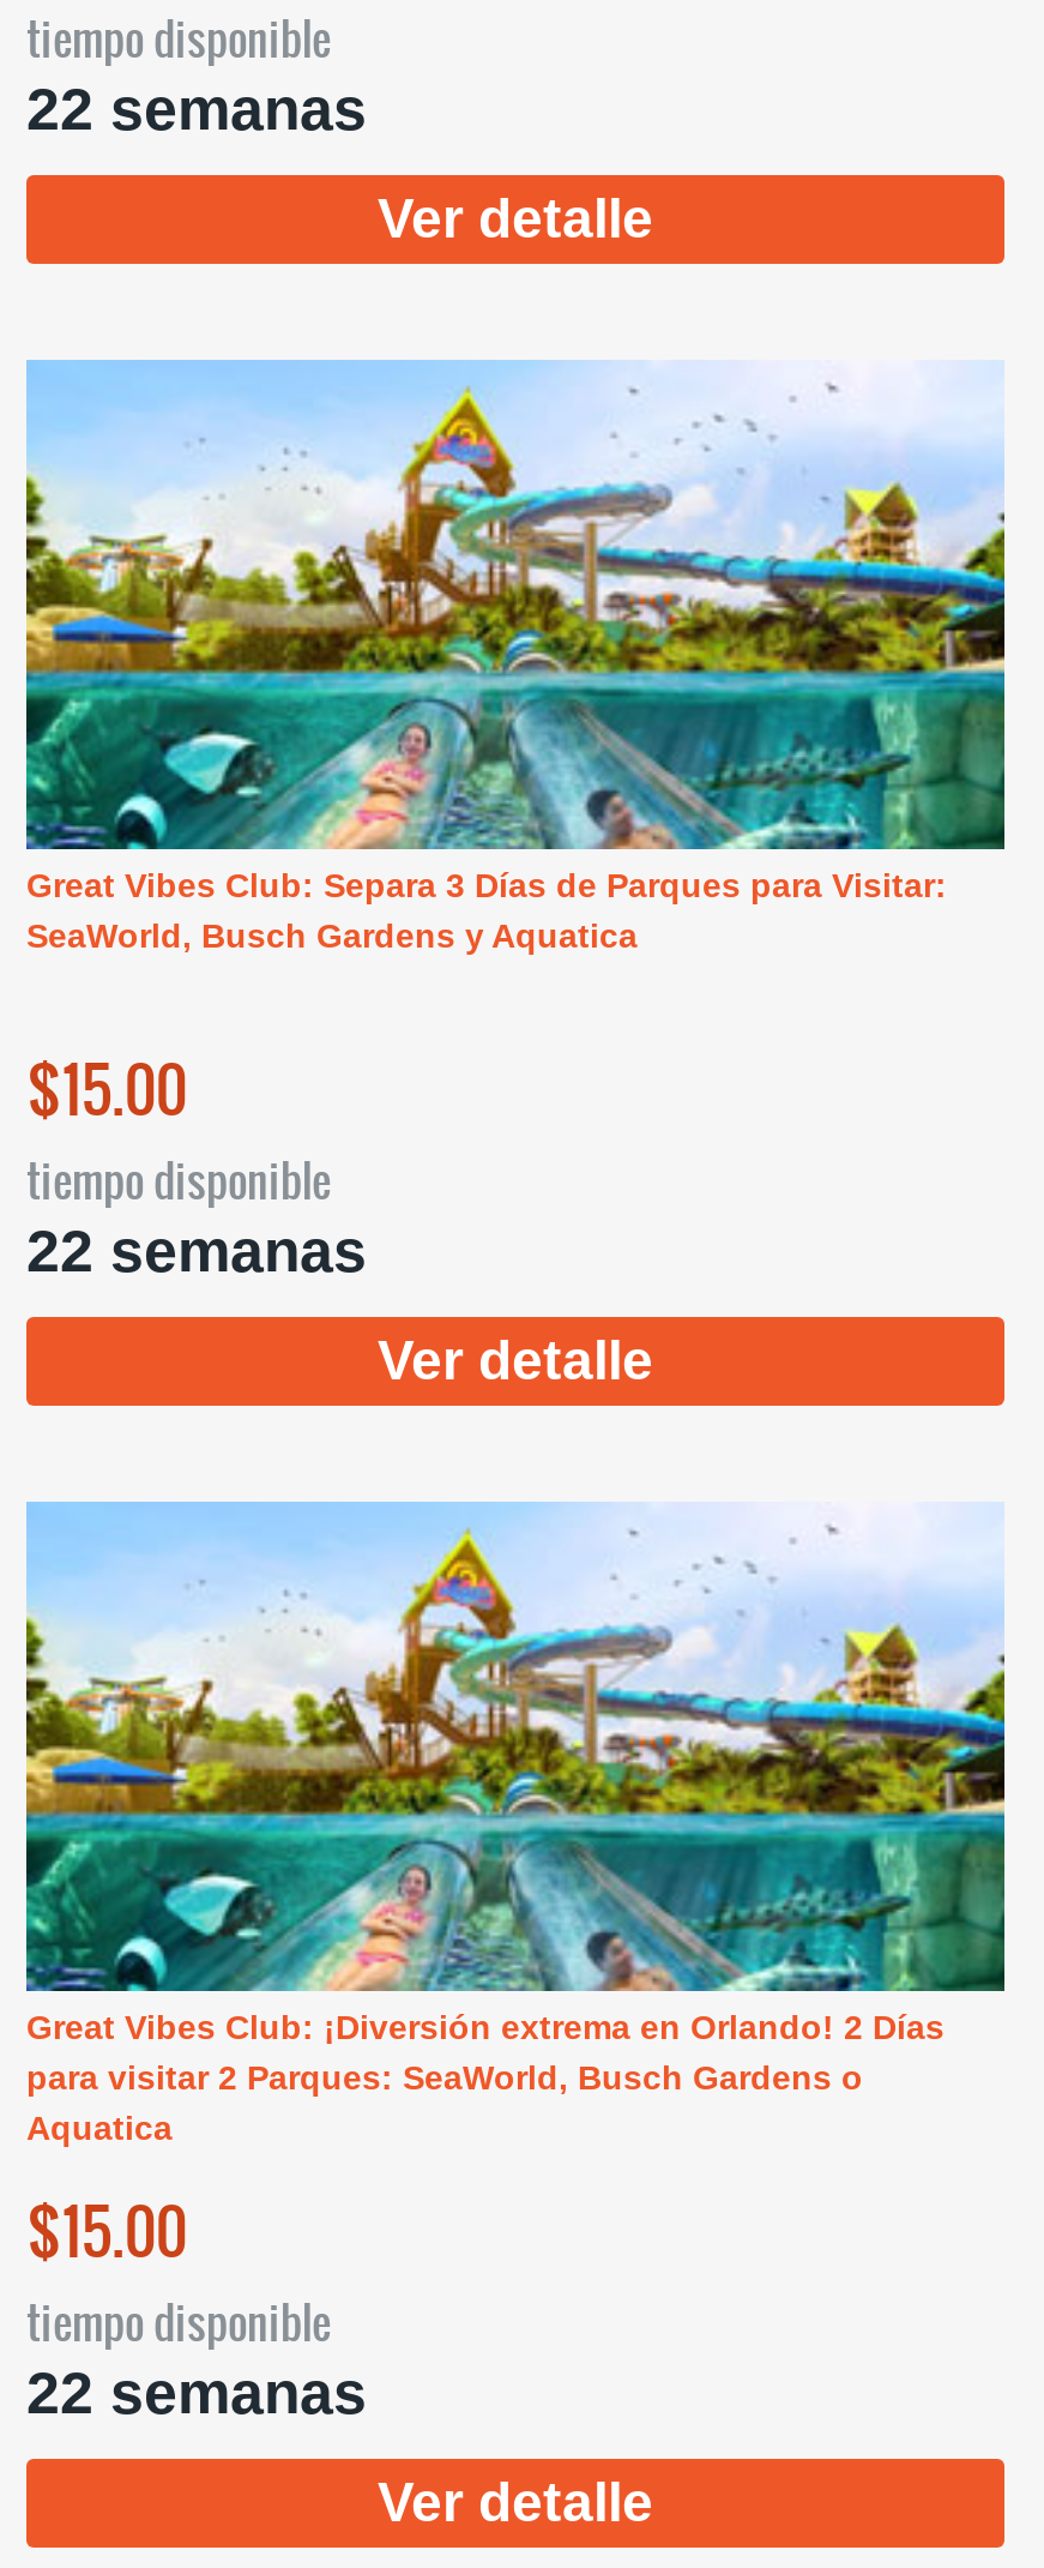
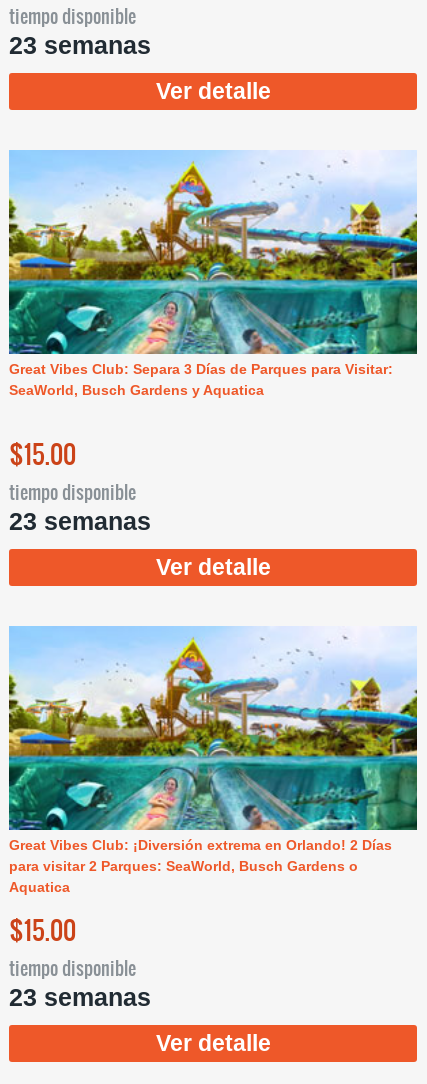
[26,75,367,142] 22 semanas -> [9,31,151,59] 23 semanas
[26,1217,367,1284] 22 semanas -> [9,507,151,535] 23 semanas
[26,2359,367,2426] 22 semanas -> [9,983,151,1011] 23 semanas

